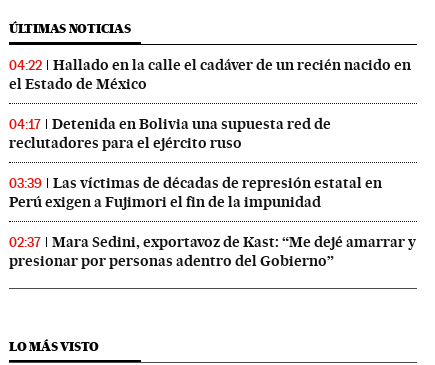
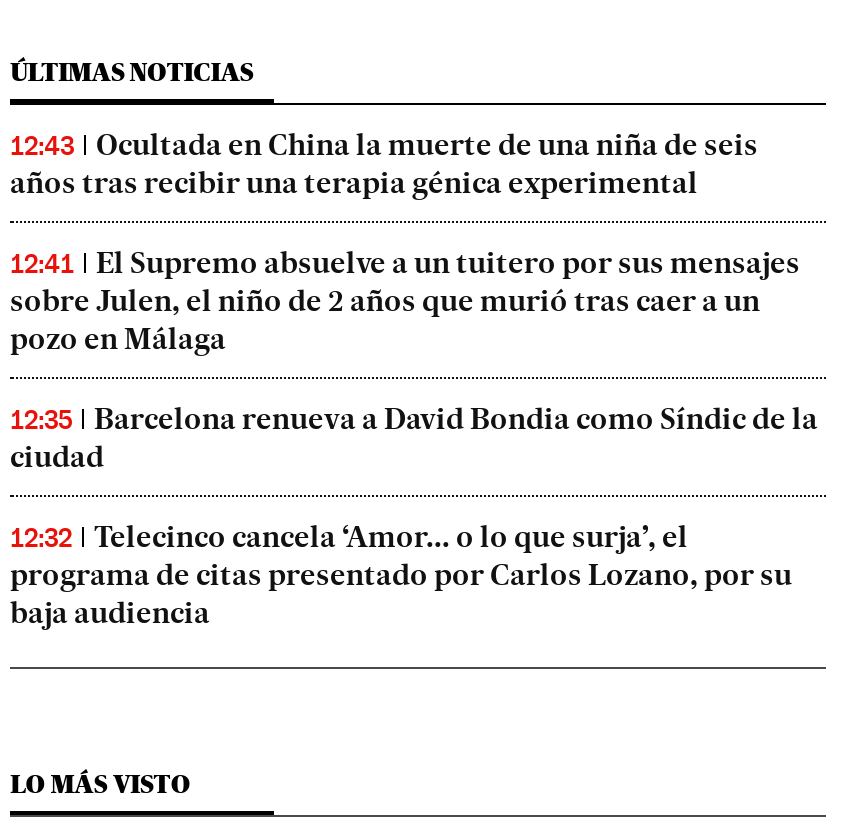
[9,56,411,93] 04:22 | Hallado en la calle el cadáver de un recién nacido en | el Estado de México -> [10,127,758,201] 12:43 | Ocultada en China la muerte de una niña de seis | años tras recibir una terapia génica experimental
[9,115,331,152] 04:17 | Detenida en Bolivia una supuesta red de | reclutadores para el ejército ruso -> [10,245,800,357] 12:41 | El Supremo absuelve a un tuitero por sus mensajes | sobre Julen, el niño de 2 años que murió tras caer a un | pozo en Málaga
[9,174,382,211] 03:39 | Las víctimas de décadas de represión estatal en | Perú exigen a Fujimori el fin de la impunidad -> [10,401,818,475] 12:35 | Barcelona renueva a David Bondia como Síndic de la | ciudad
[9,233,416,270] 02:37 | Mara Sedini, exportavoz de Kast: “Me dejé amarrar y | presionar por personas adentro del Gobierno” -> [10,519,792,631] 12:32 | Telecinco cancela ‘Amor... o lo que surja’, el | programa de citas presentado por Carlos Lozano, por su | baja audiencia

